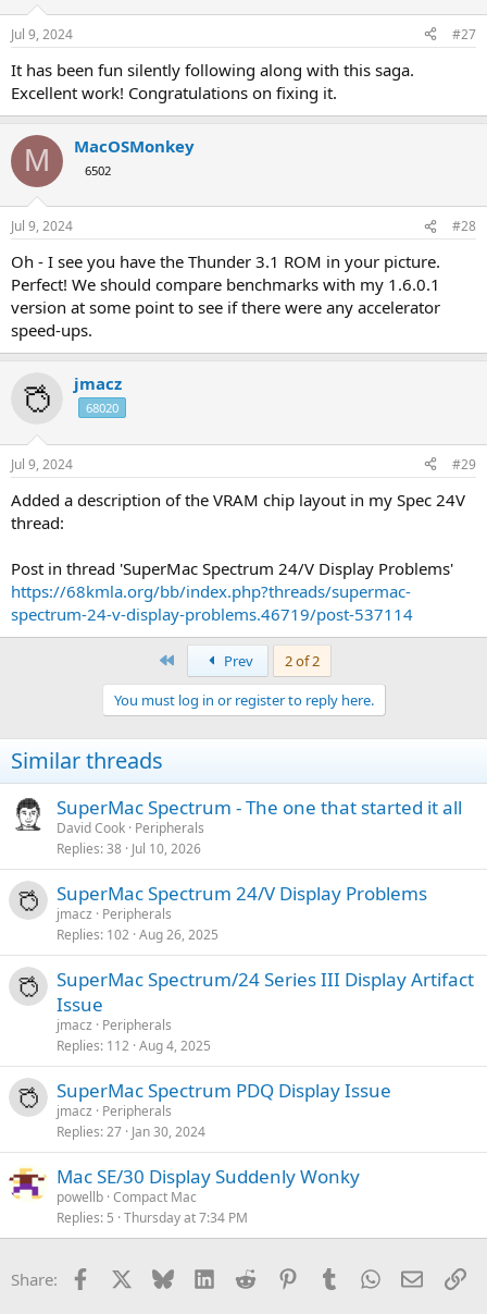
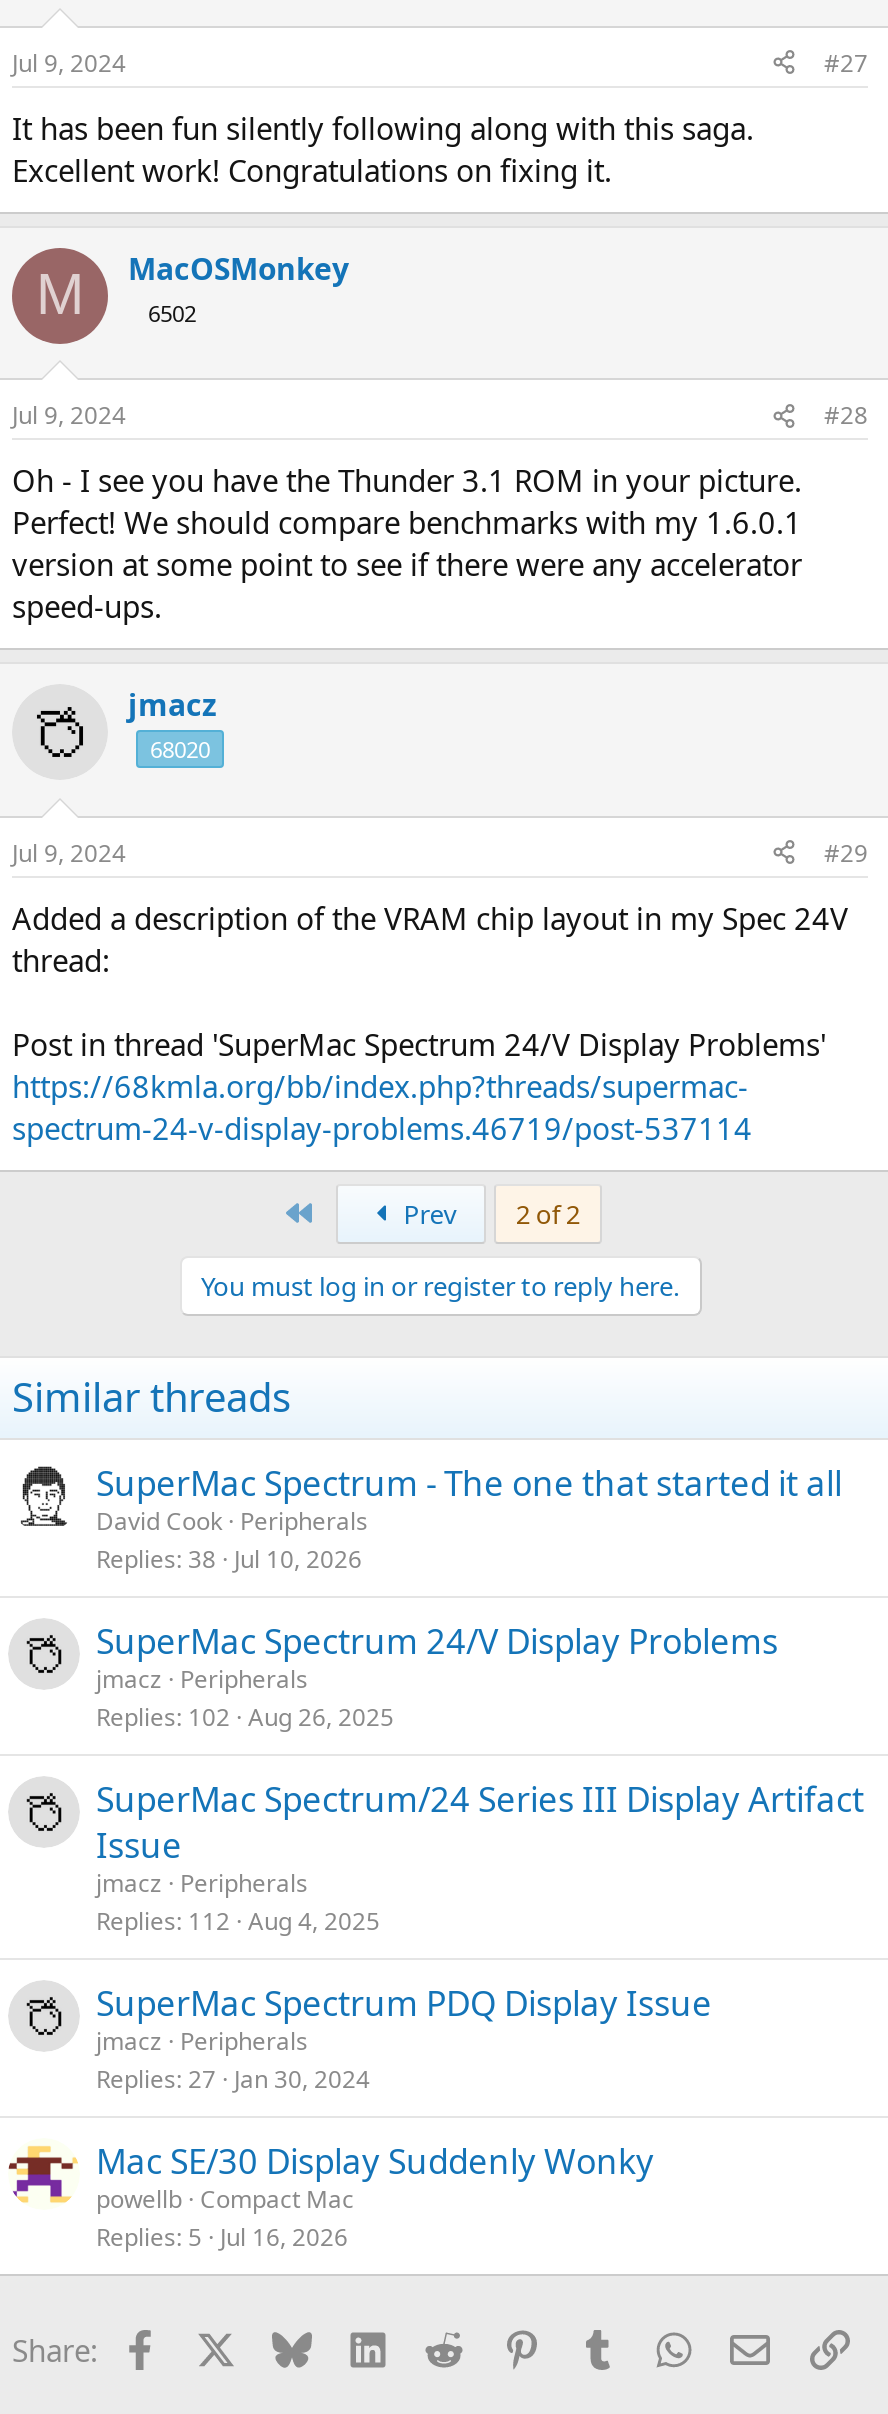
[57,1208,248,1226] Replies 5 Thursday at 7:34 PM -> [96,2219,348,2253] Replies 5 Jul 16, 2026

